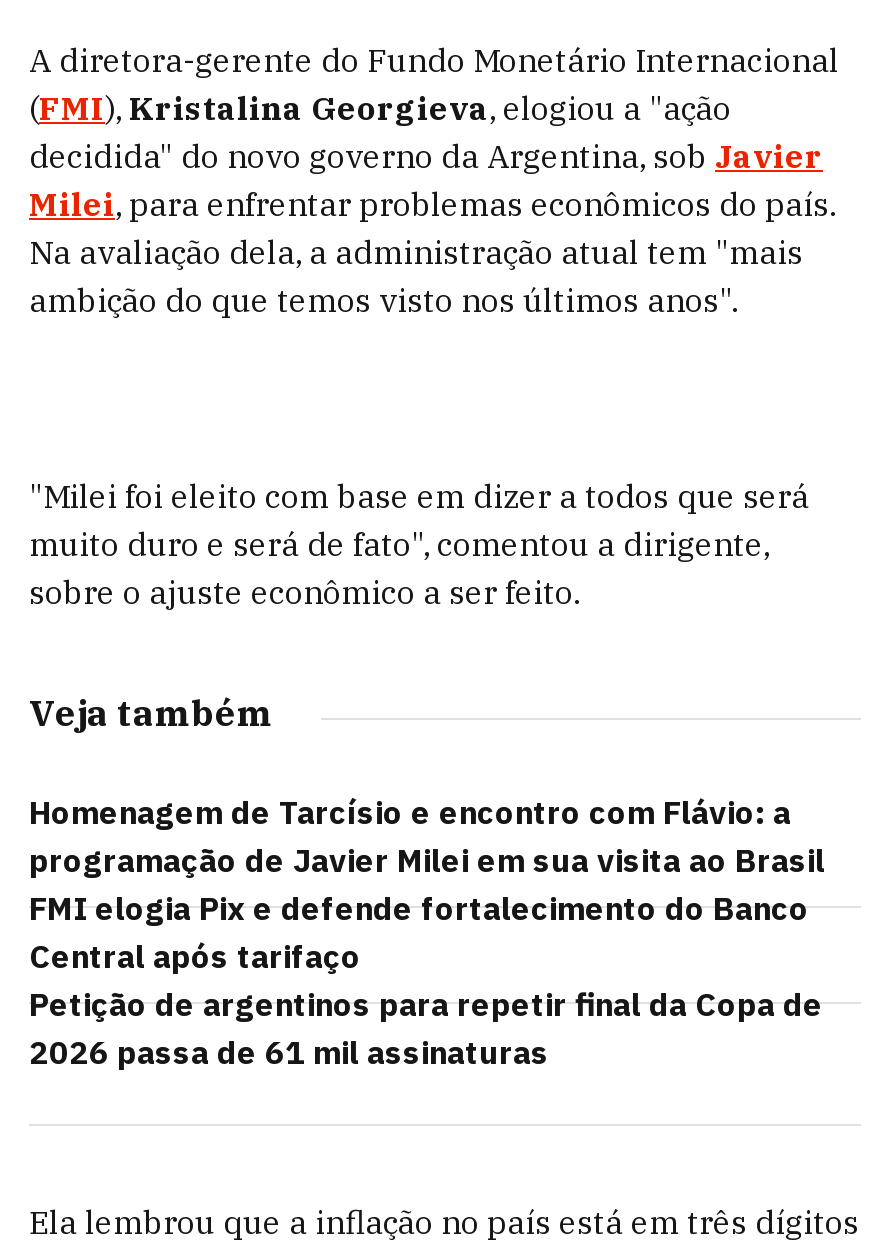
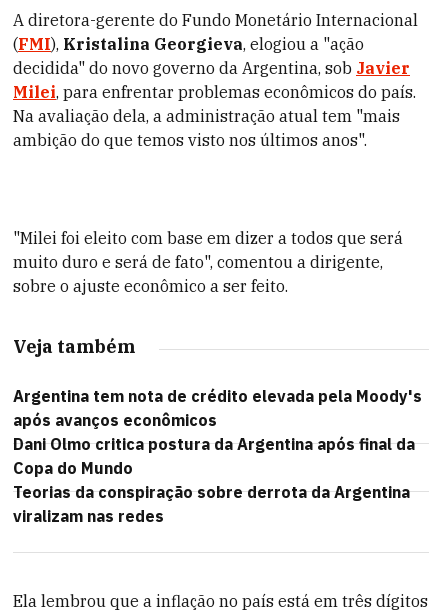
[29,792,825,1072] Homenagem de Tarcísio e encontro com Flávio: a | programação de Javier Milei em sua visita ao Brasil | FMI elogia Pix e defende fortalecimento do Banco | Central após tarifaço | Petição de argentinos para repetir final da Copa de | 2026 passa de 61 mil assinaturas -> [13,386,422,526] Argentina tem nota de crédito elevada pela Moody's | após avanços econômicos | Dani Olmo critica postura da Argentina após final da | Copa do Mundo | Teorias da conspiração sobre derrota da Argentina | viralizam nas redes

